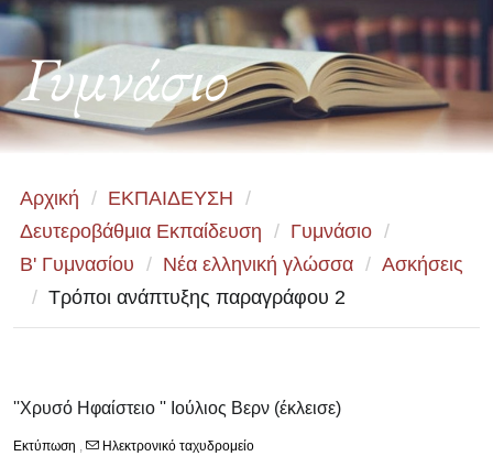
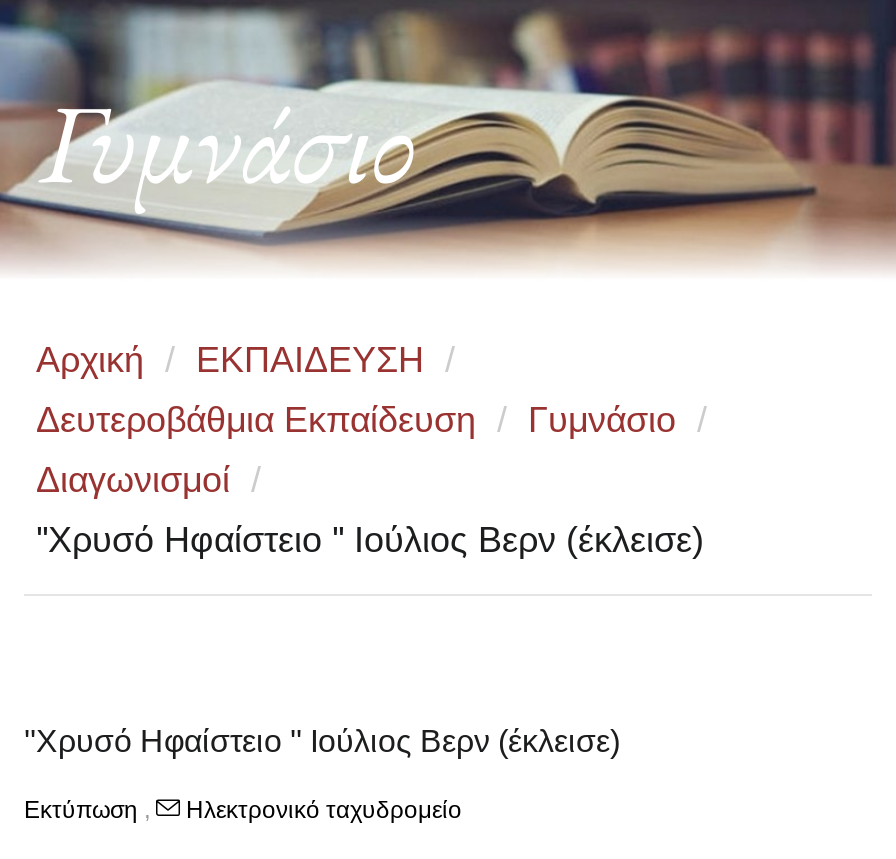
[20,253,463,275] Β' Γυμνασίου / Νέα ελληνική γλώσσα / Ασκήσεις -> [36,460,261,500] Διαγωνισμοί /
[31,286,346,308] / Τρόποι ανάπτυξης παραγράφου 2 -> [36,520,704,560] ''Χρυσό Ηφαίστειο '' Ιούλιος Βερν (έκλεισε)

